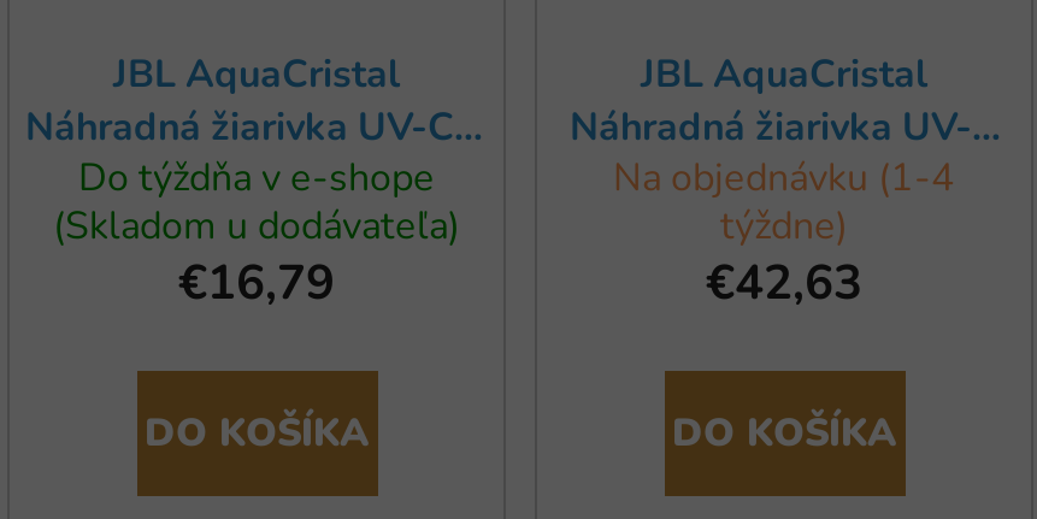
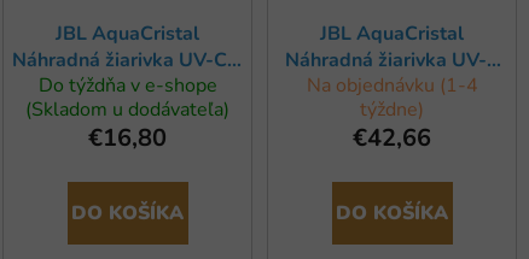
[178,250,335,315] €16,79 -> [88,122,167,154] €16,80
[706,250,862,315] €42,63 -> [353,122,431,154] €42,66

